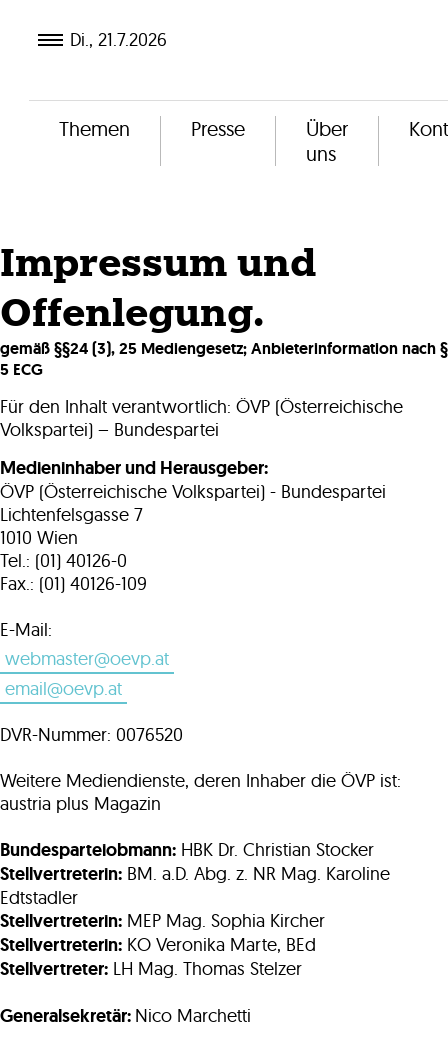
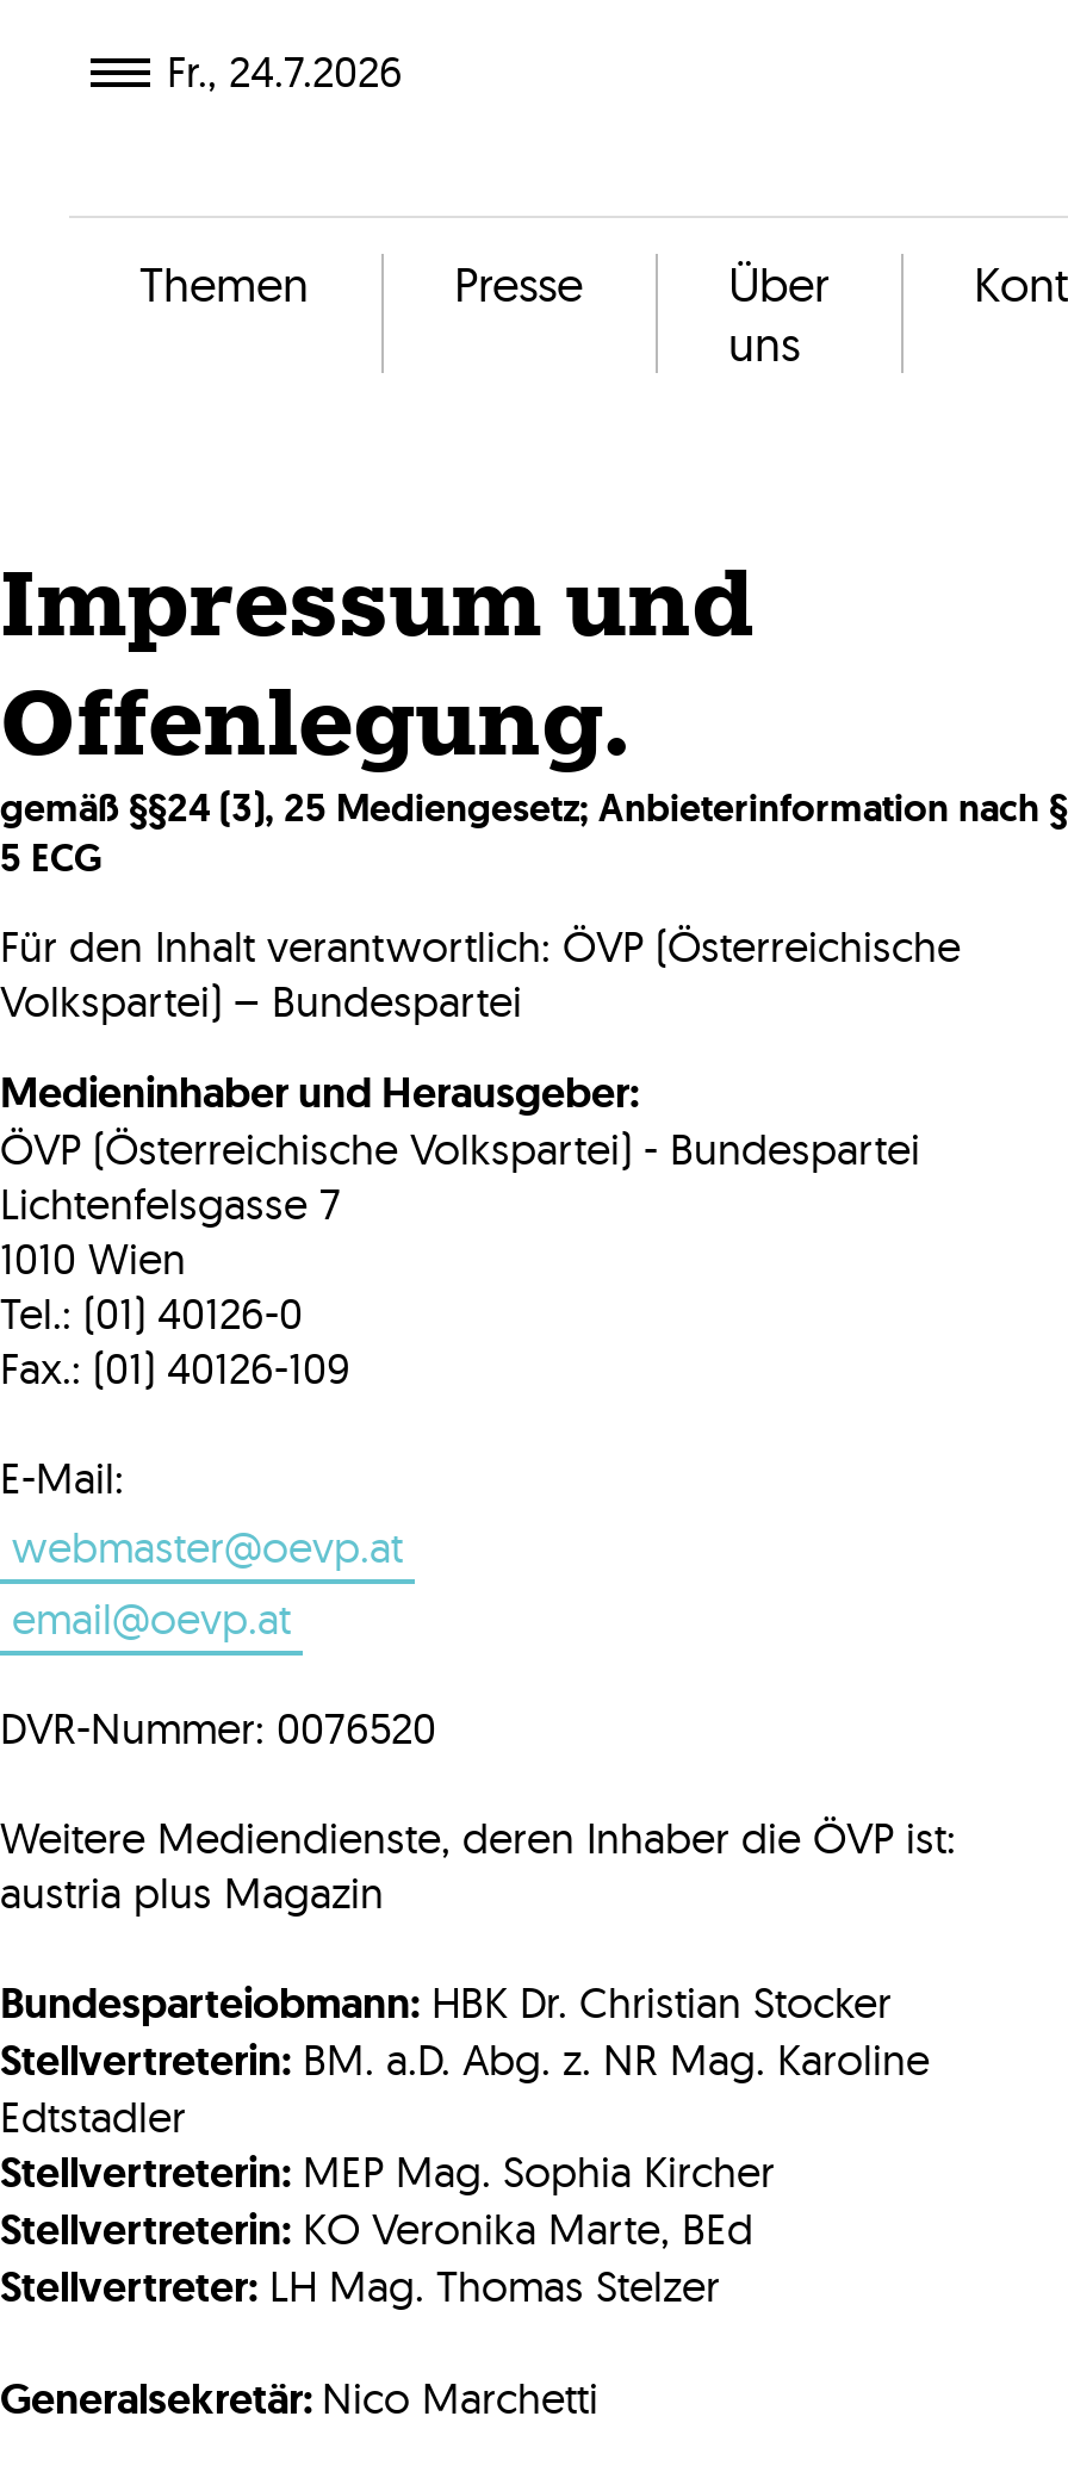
[70,28,167,51] Di., 21.7.2026 -> [167,44,403,99] Fr., 24.7.2026

